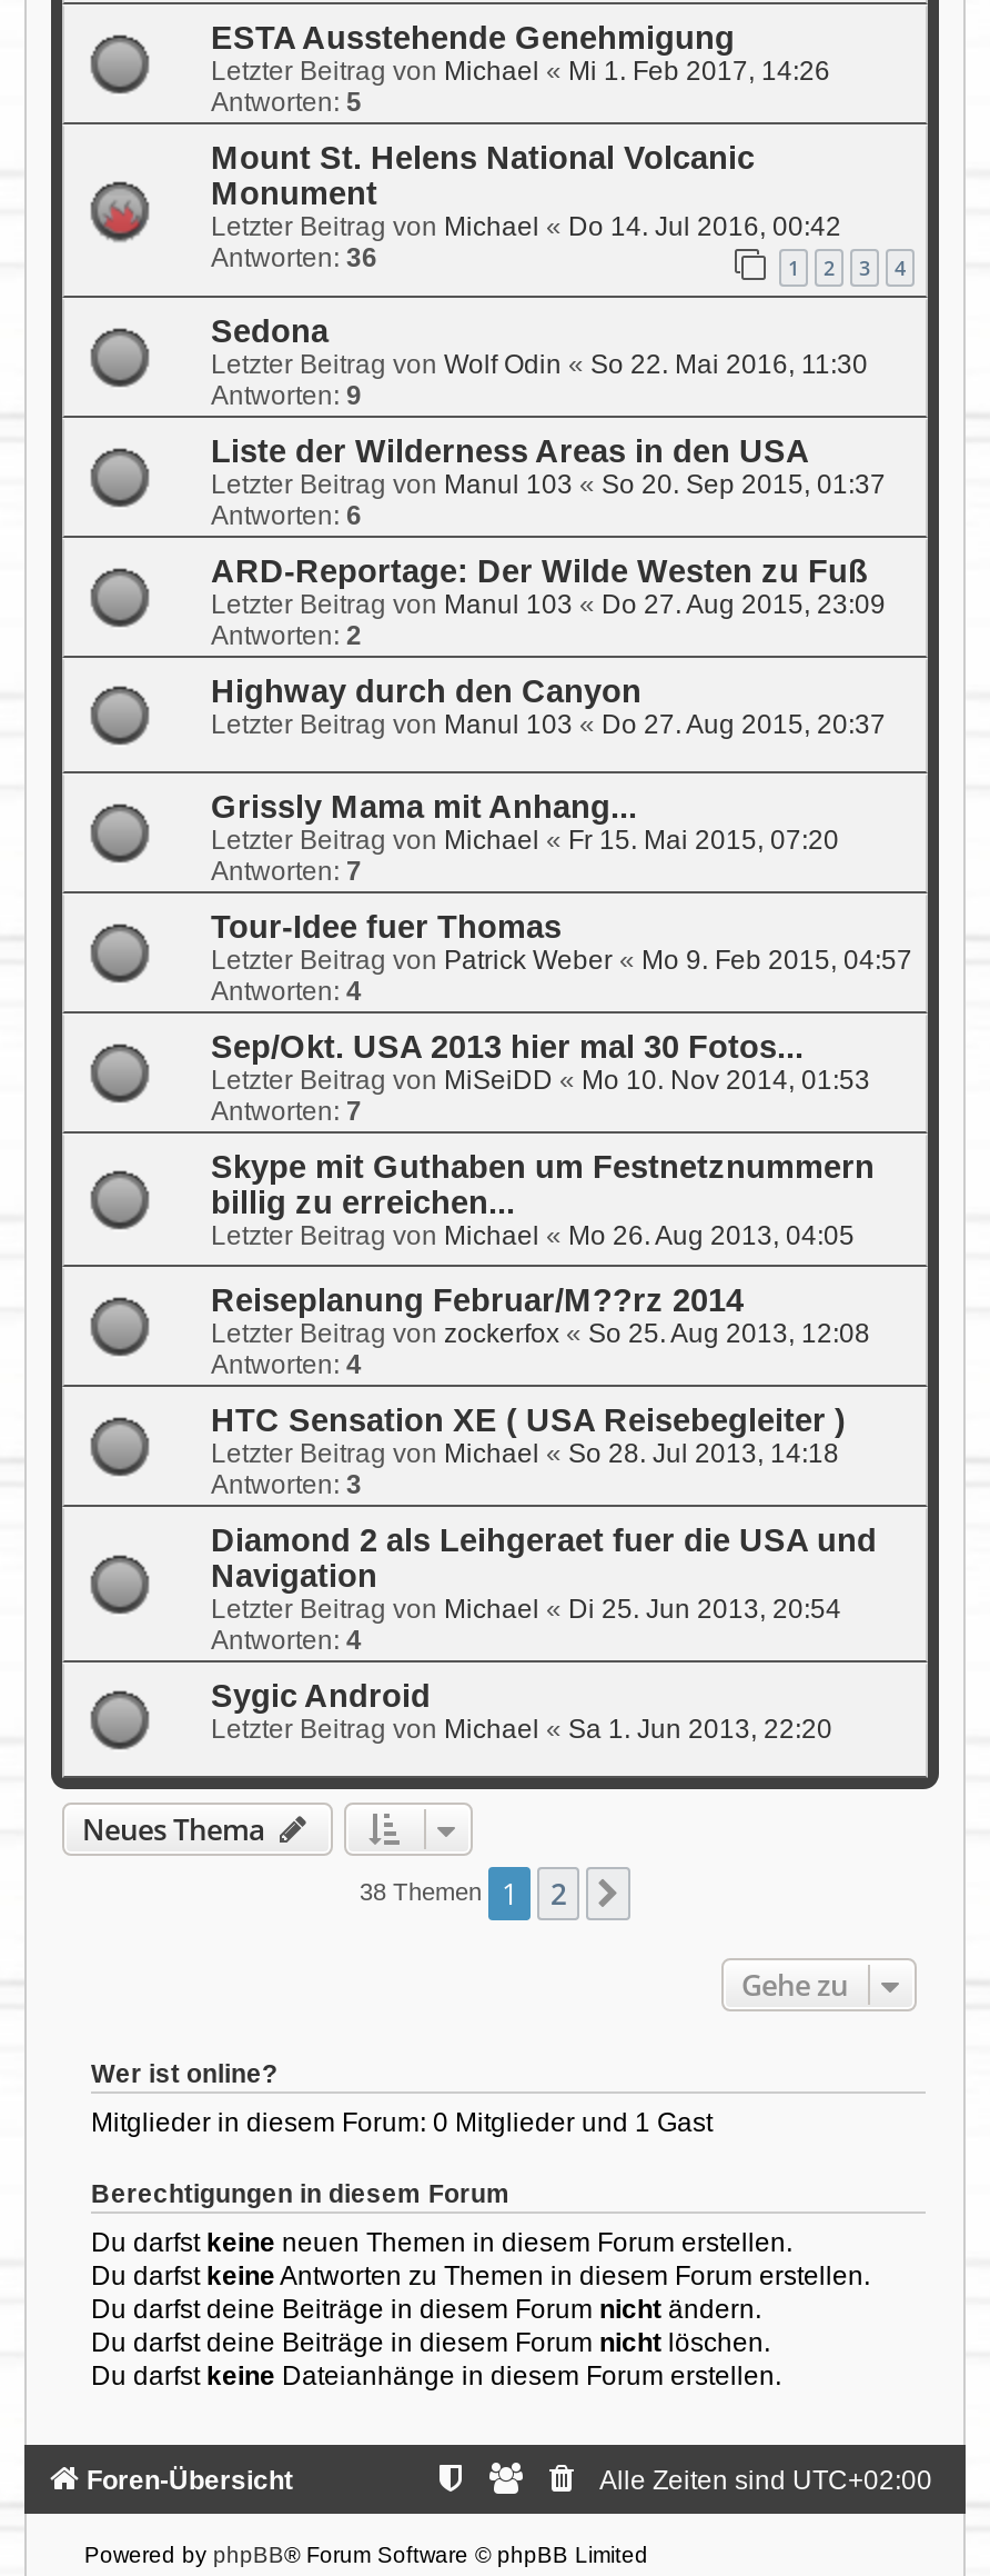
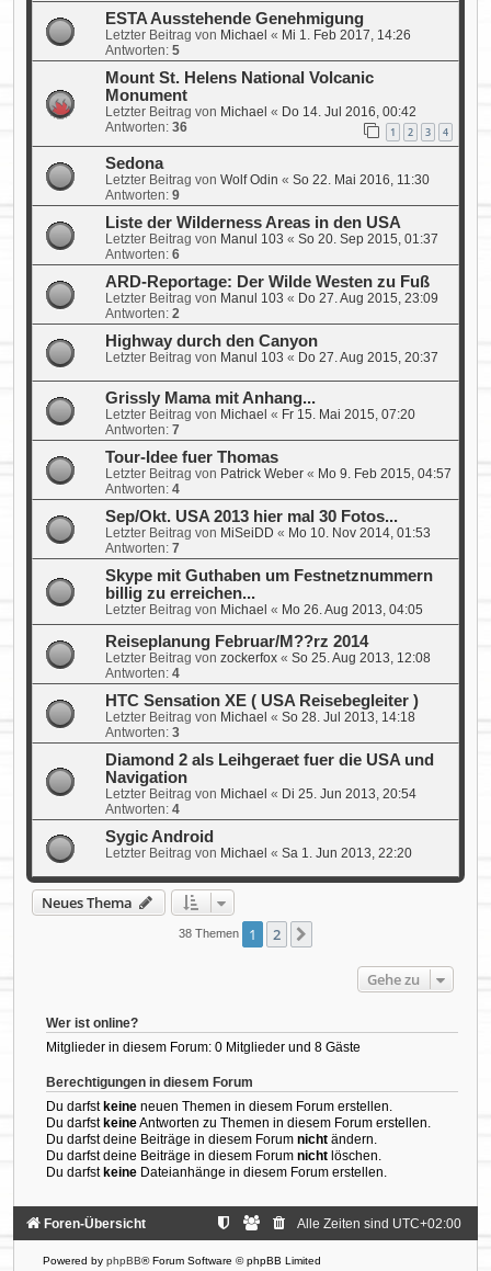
[91,2106,713,2137] Mitglieder in diesem Forum: 0 Mitglieder und 1 Gast -> [46,1039,361,1054] Mitglieder in diesem Forum: 0 Mitglieder und 8 Gäste

